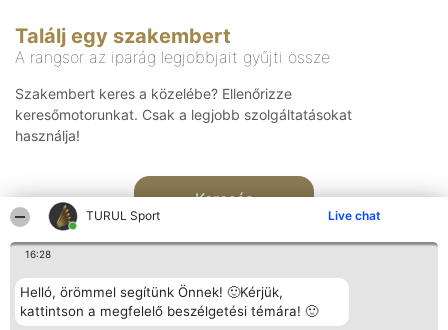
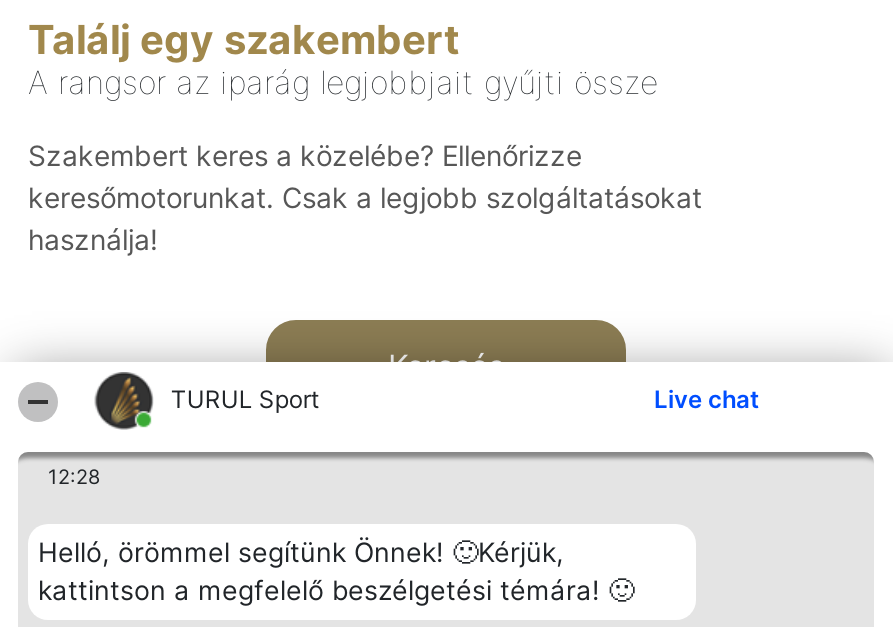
[25,248,51,260] 16:28 -> [48,464,100,488] 12:28

